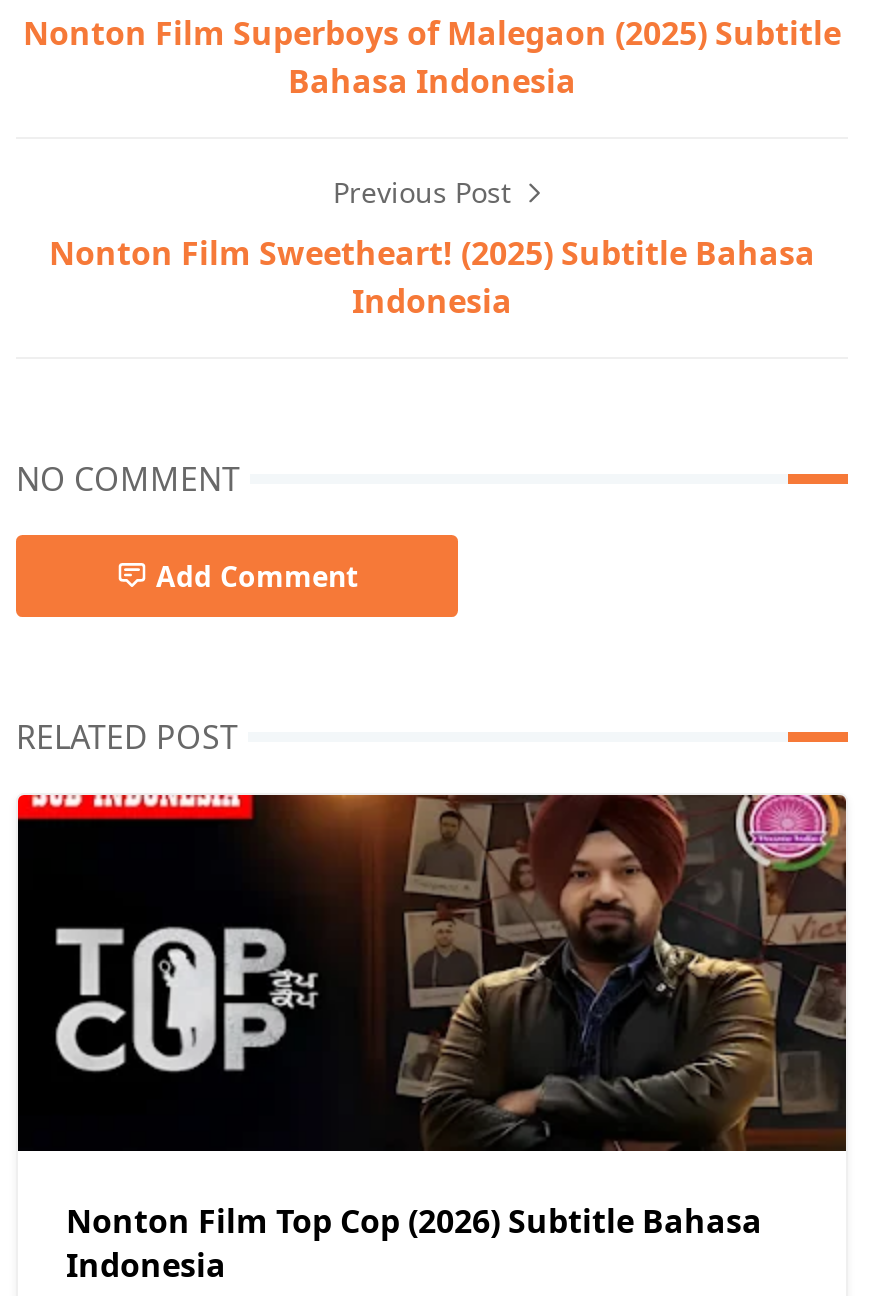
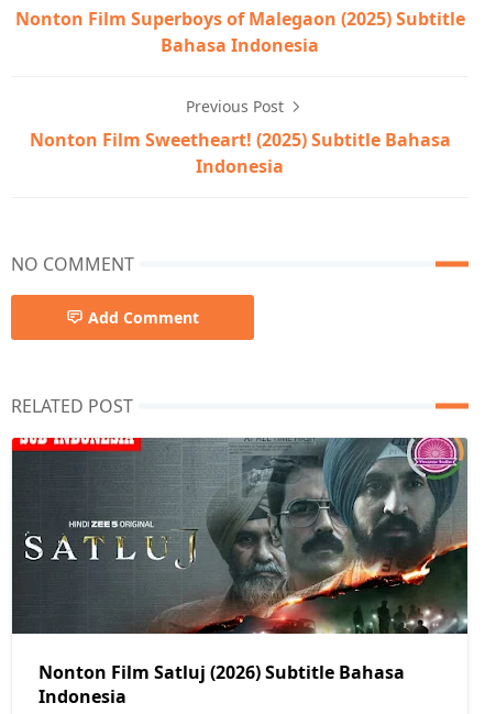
[20,793,848,1243] [image] | Nonton Film Top Cop (2026) Subtitle Bahasa -> [12,437,469,684] [image] | Nonton Film Satluj (2026) Subtitle Bahasa

